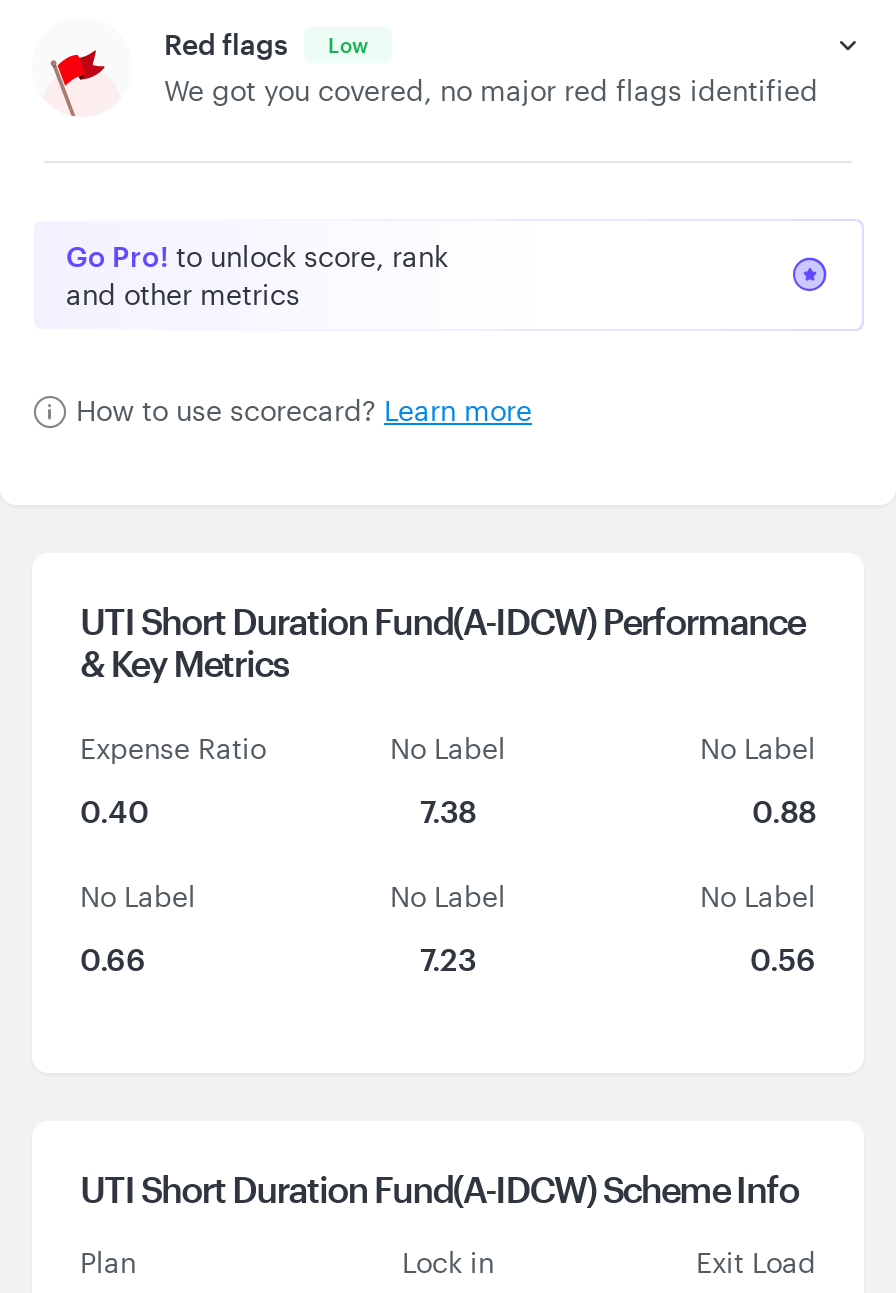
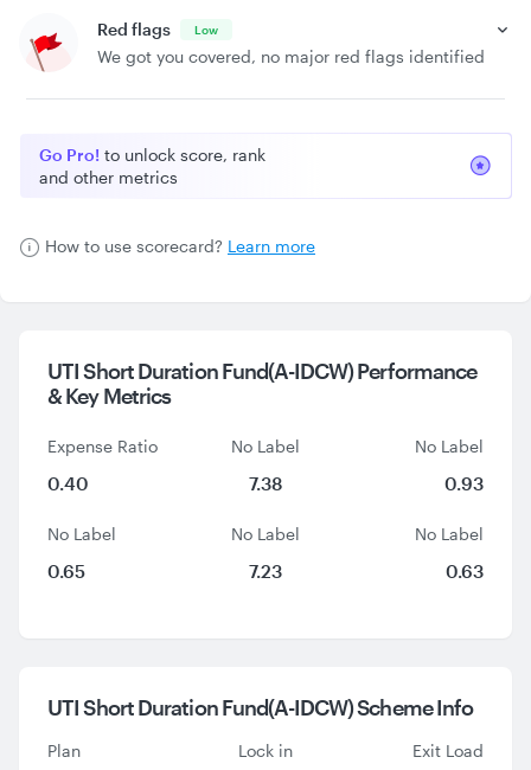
[752,793,816,829] 0.88 -> [444,473,484,494] 0.93
[80,941,146,977] 0.66 -> [47,560,85,582] 0.65
[750,941,816,977] 0.56 -> [446,560,484,582] 0.63

